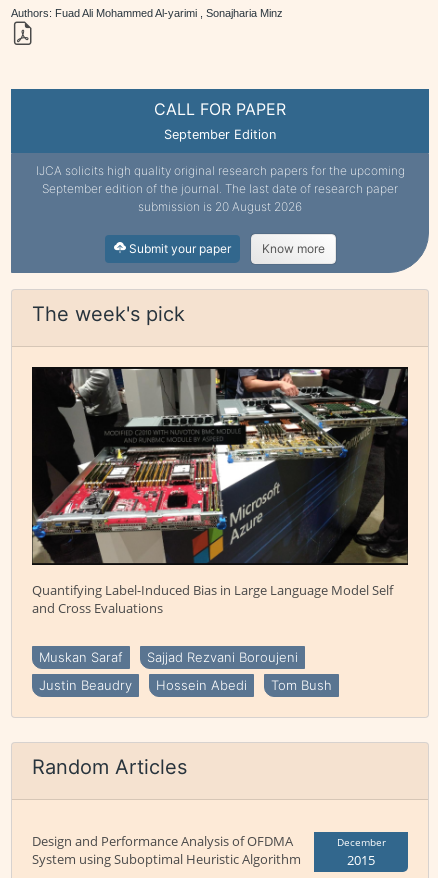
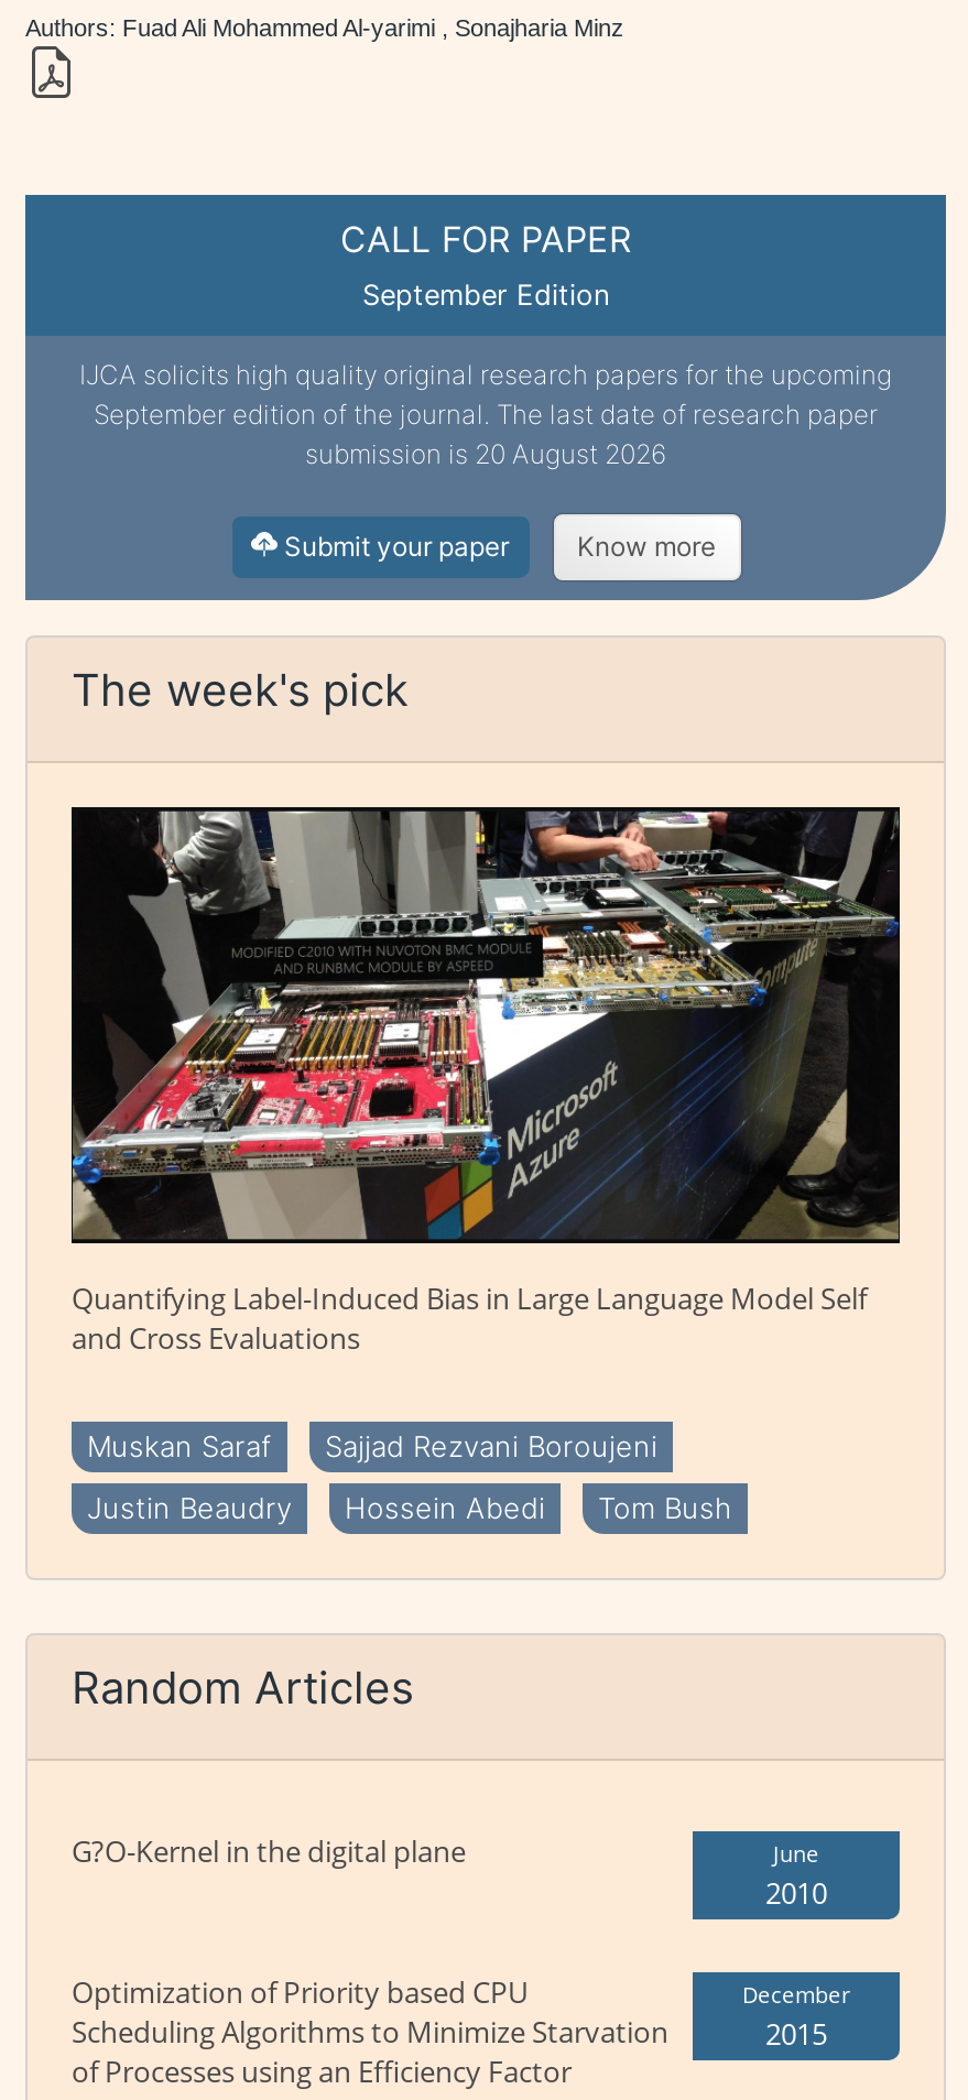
[32,832,301,868] Design and Performance Analysis of OFDMA | System using Suboptimal Heuristic Algorithm -> [72,1832,827,2092] G?O-Kernel in the digital plane | June | 2010 | Optimization of Priority based CPU | Scheduling Algorithms to Minimize Starvation | of Processes using an Efficiency Factor

